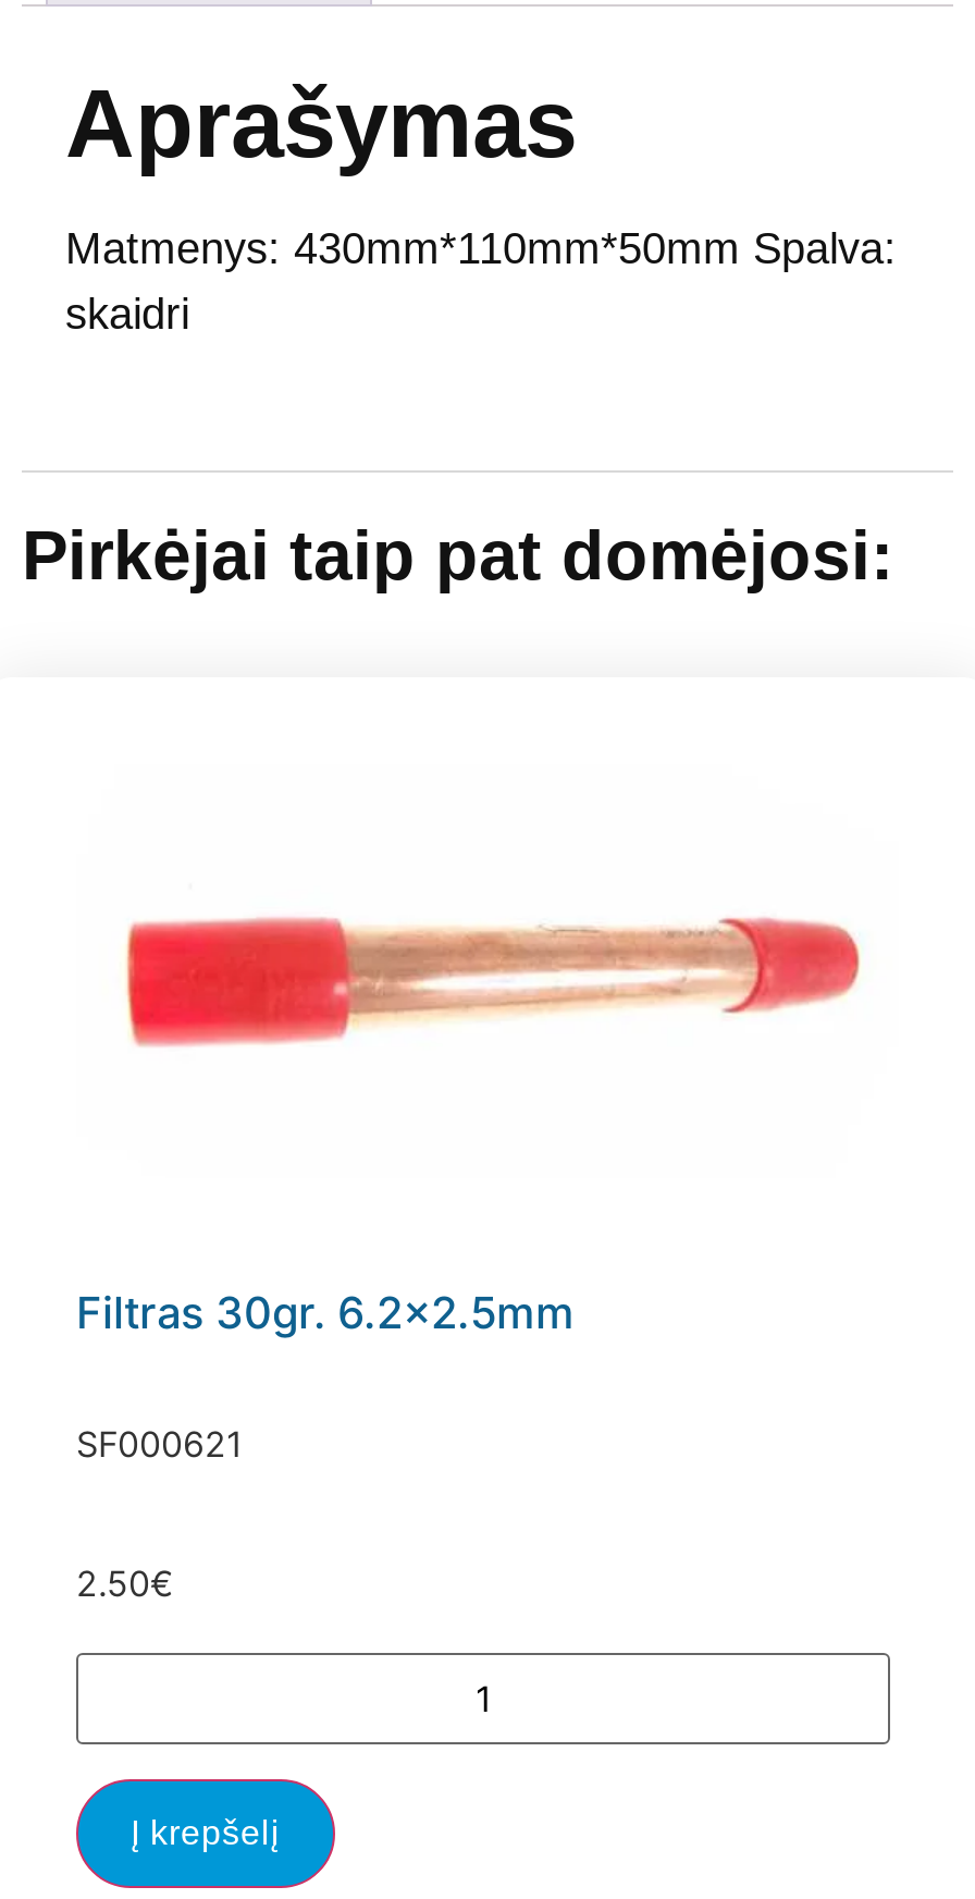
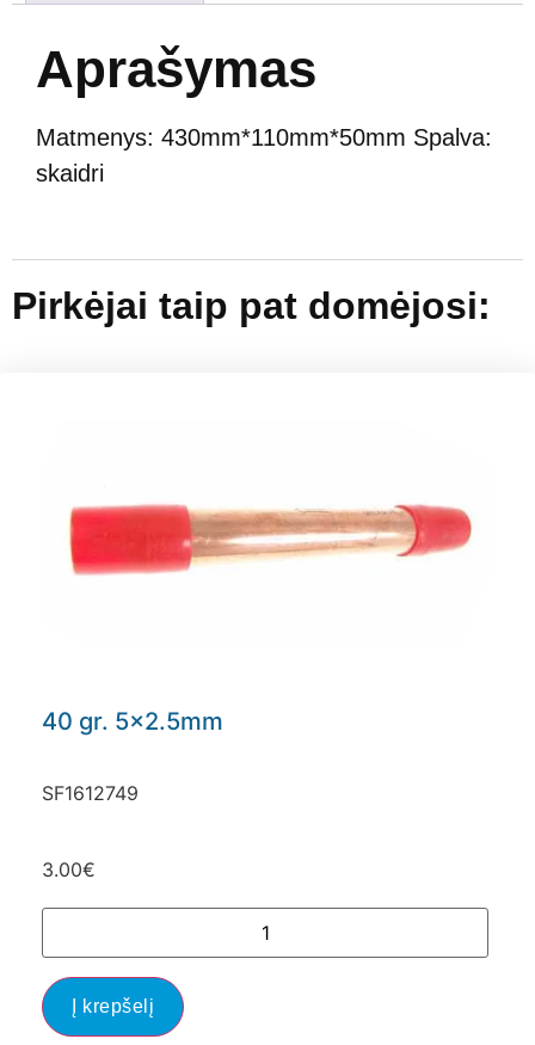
[76,1287,575,1340] Filtras 30gr. 6.2×2.5mm -> [42,707,223,736] 40 gr. 5×2.5mm
[76,1422,242,1466] SF000621 -> [42,781,139,805] SF1612749
[76,1562,174,1605] 2.50€ -> [42,858,96,882] 3.00€

